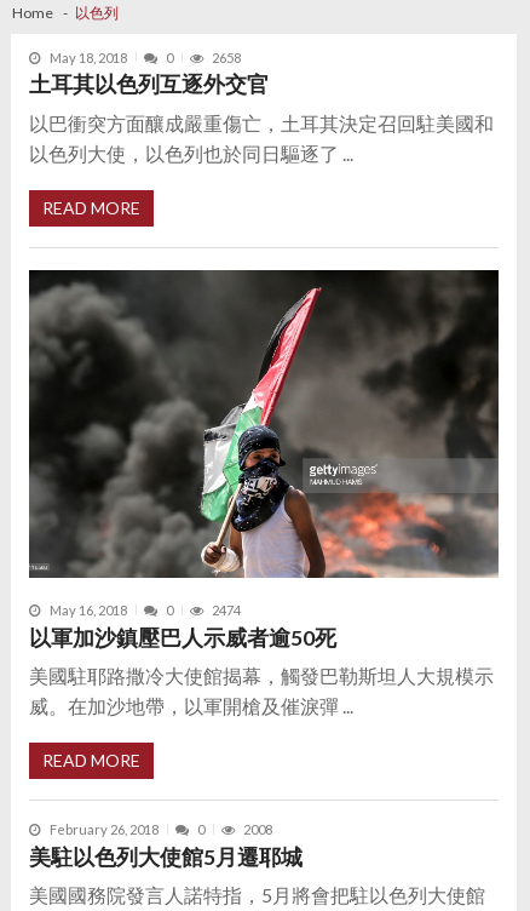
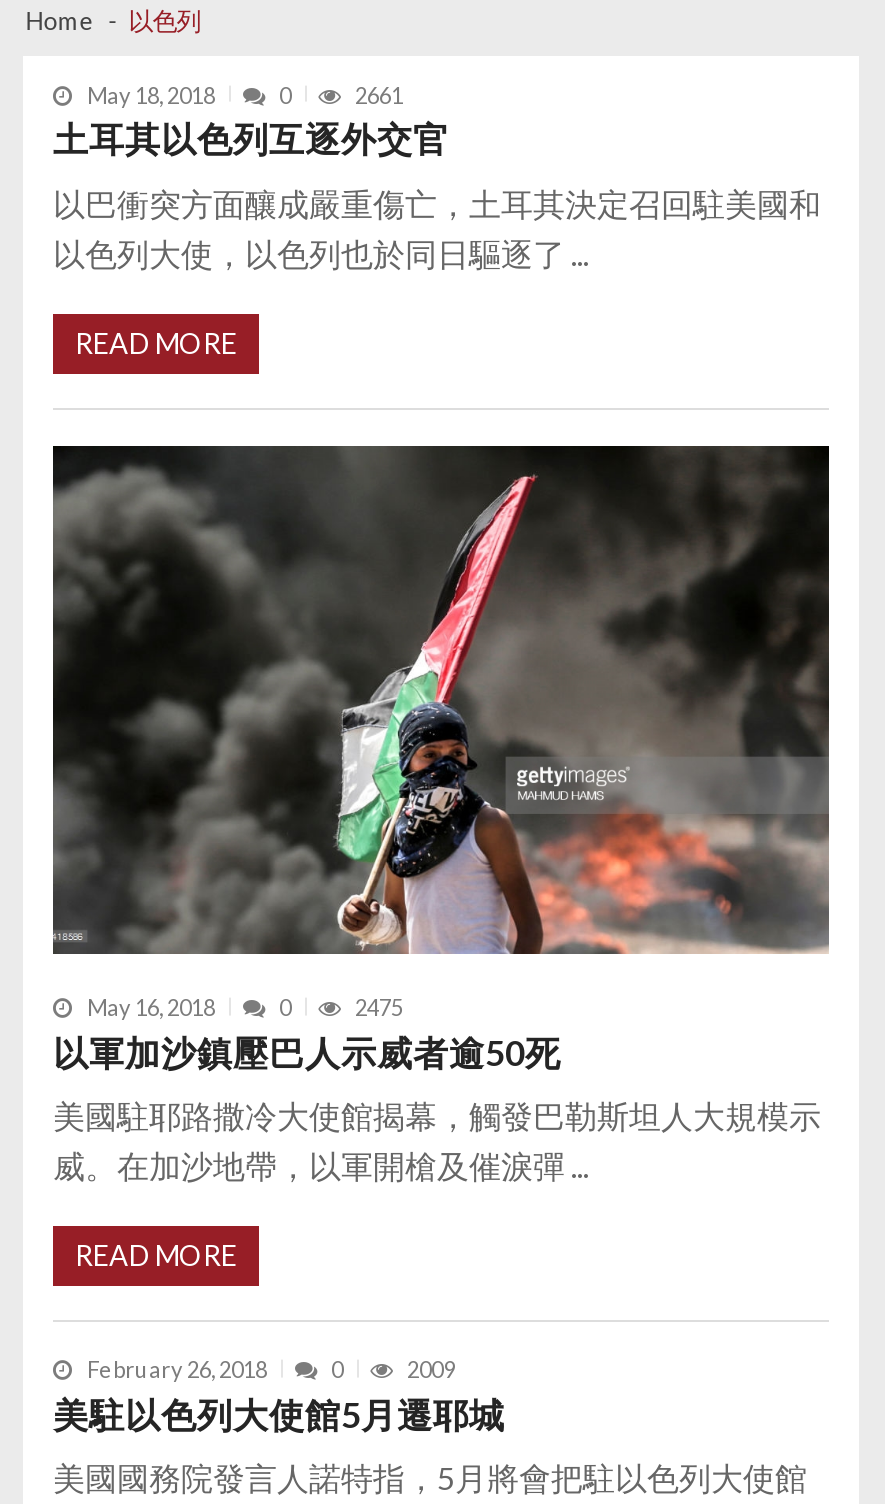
[212,49,241,65] 2658 -> [355,81,403,107] 2661
[212,602,241,617] 2474 -> [355,993,403,1019] 2475
[243,821,272,837] 2008 -> [407,1355,455,1381] 2009

